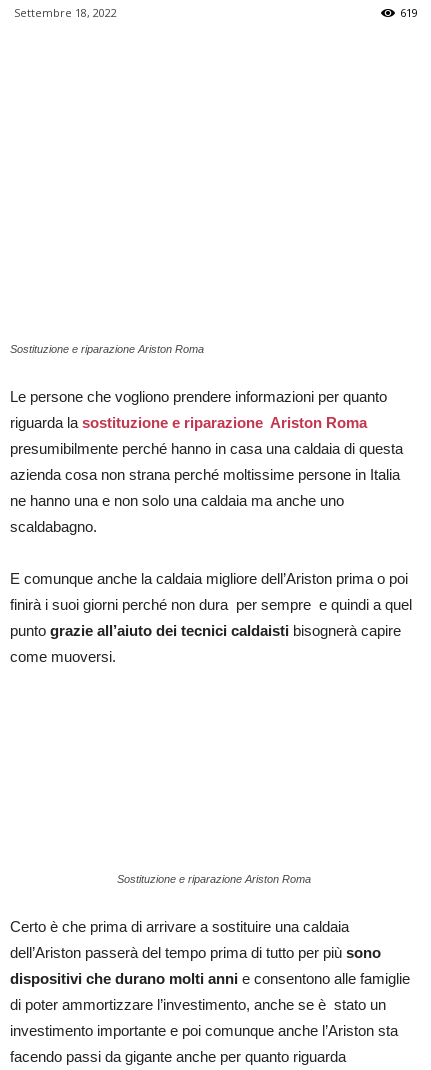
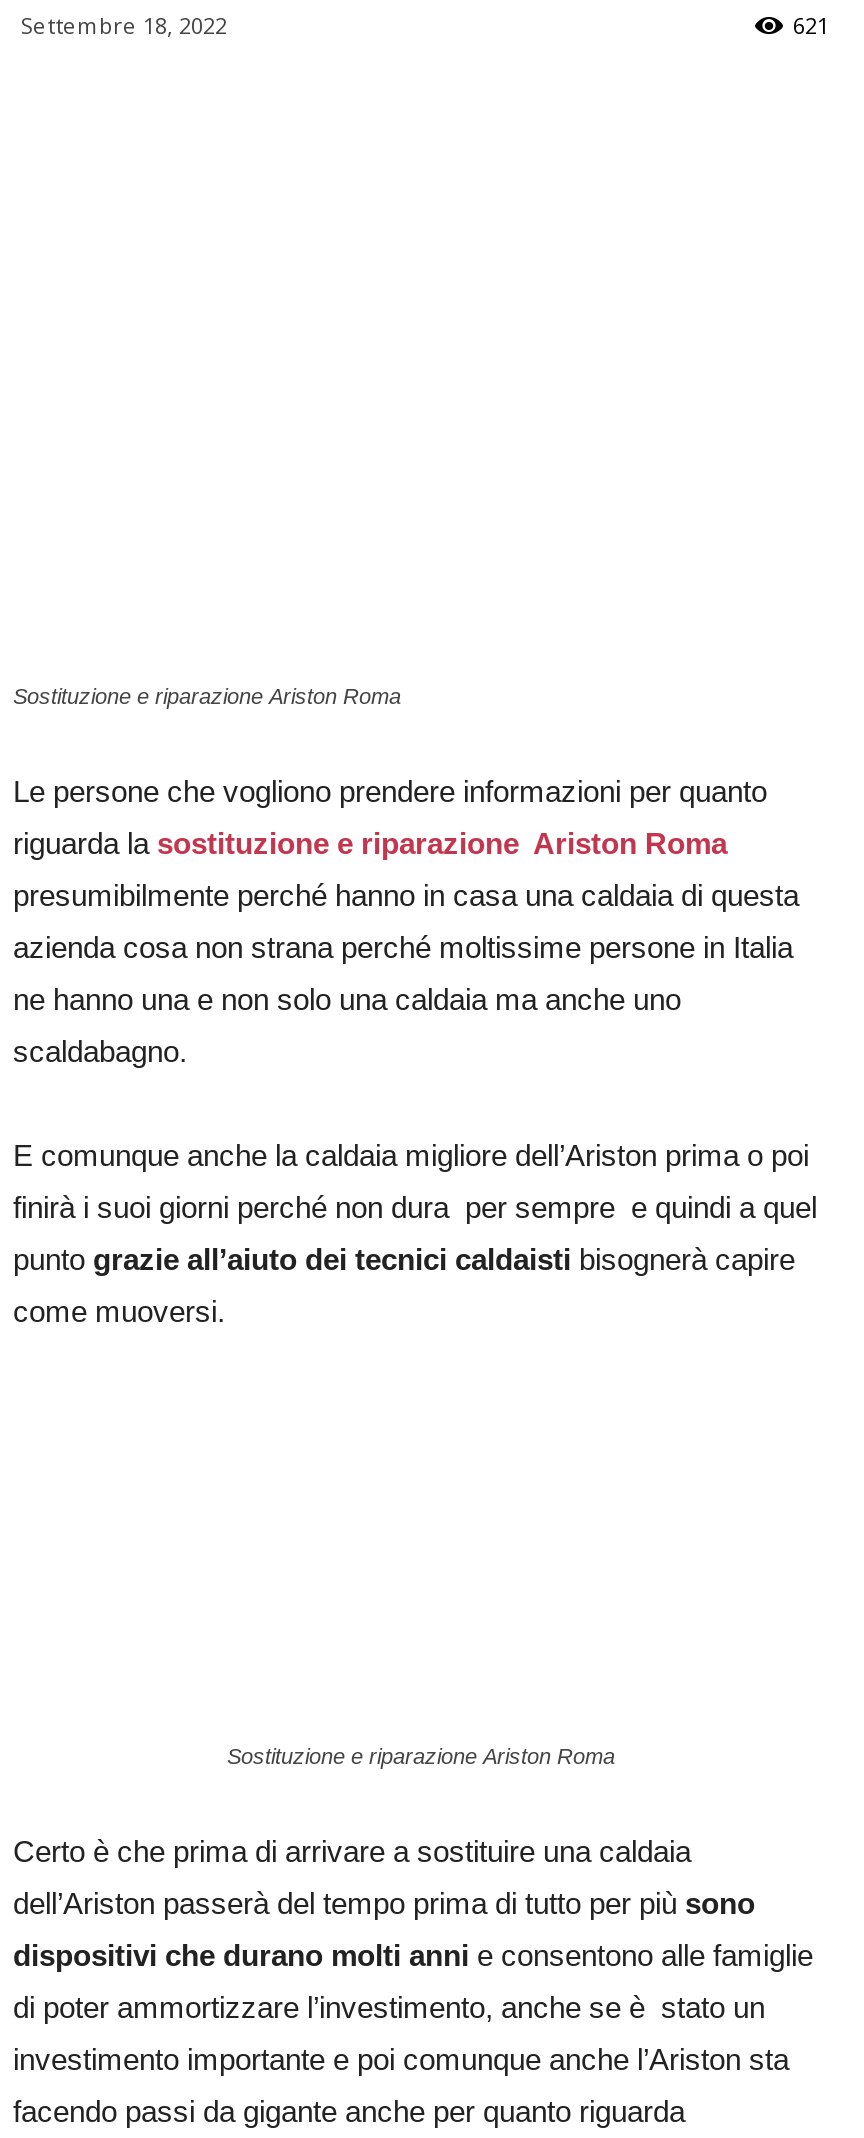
[400,5,418,20] 619 -> [793,10,829,40] 621

